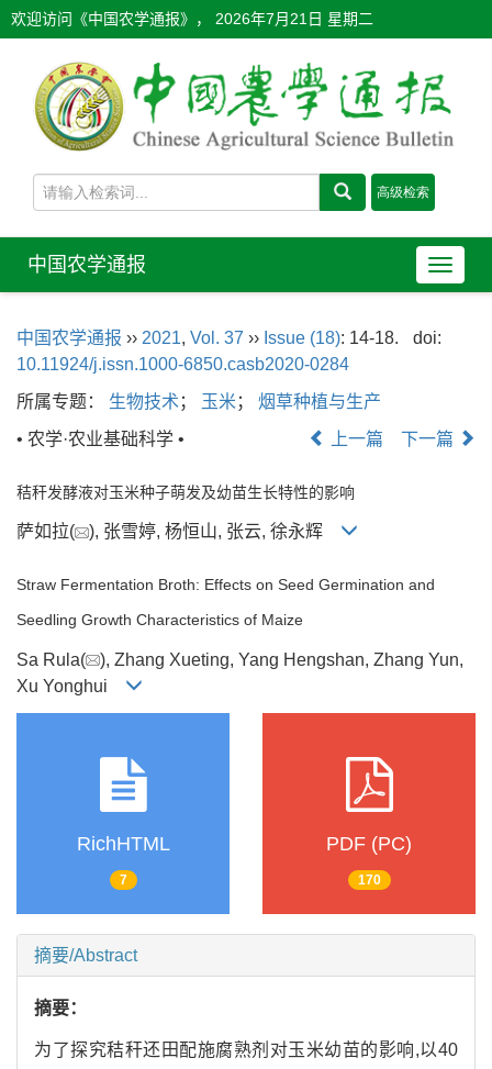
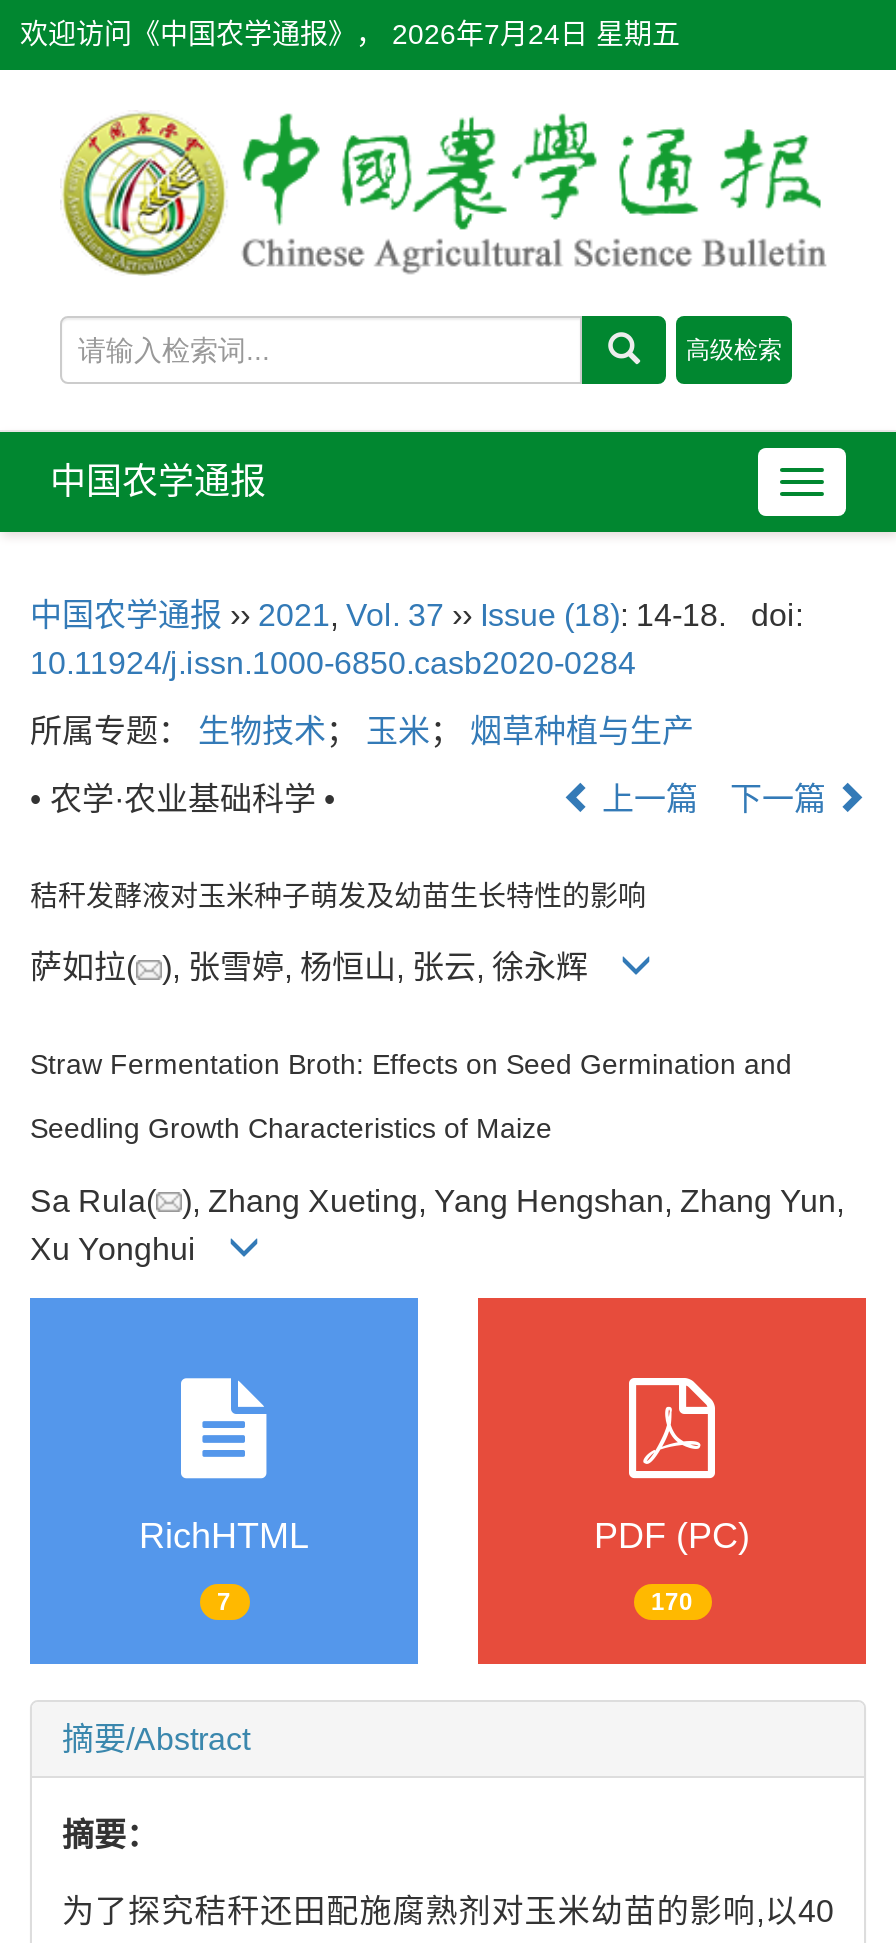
[11,10,373,27] 欢迎访问《中国农学通报》，2026年7月21日 星期二 -> [20,18,680,50] 欢迎访问《中国农学通报》，2026年7月24日 星期五

